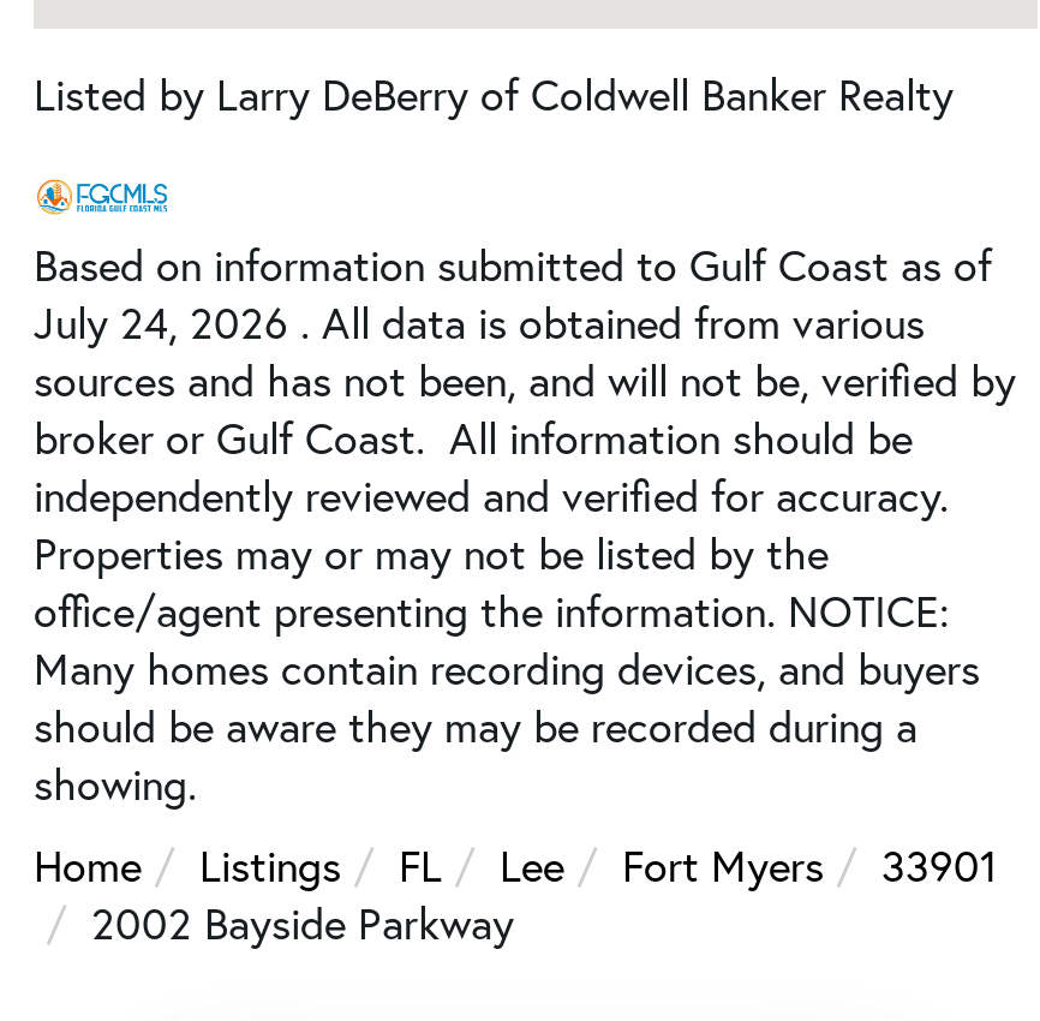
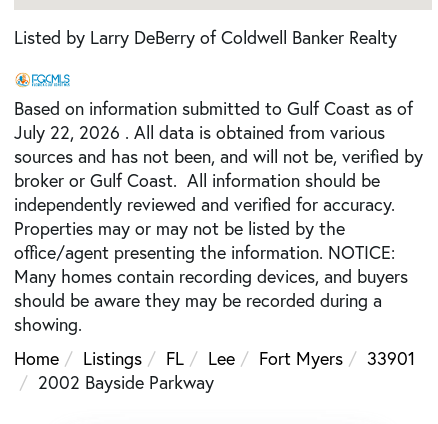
[34,293,925,351] July 24, 2026 . All data is obtained from various -> [14,120,385,144] July 22, 2026 . All data is obtained from various

